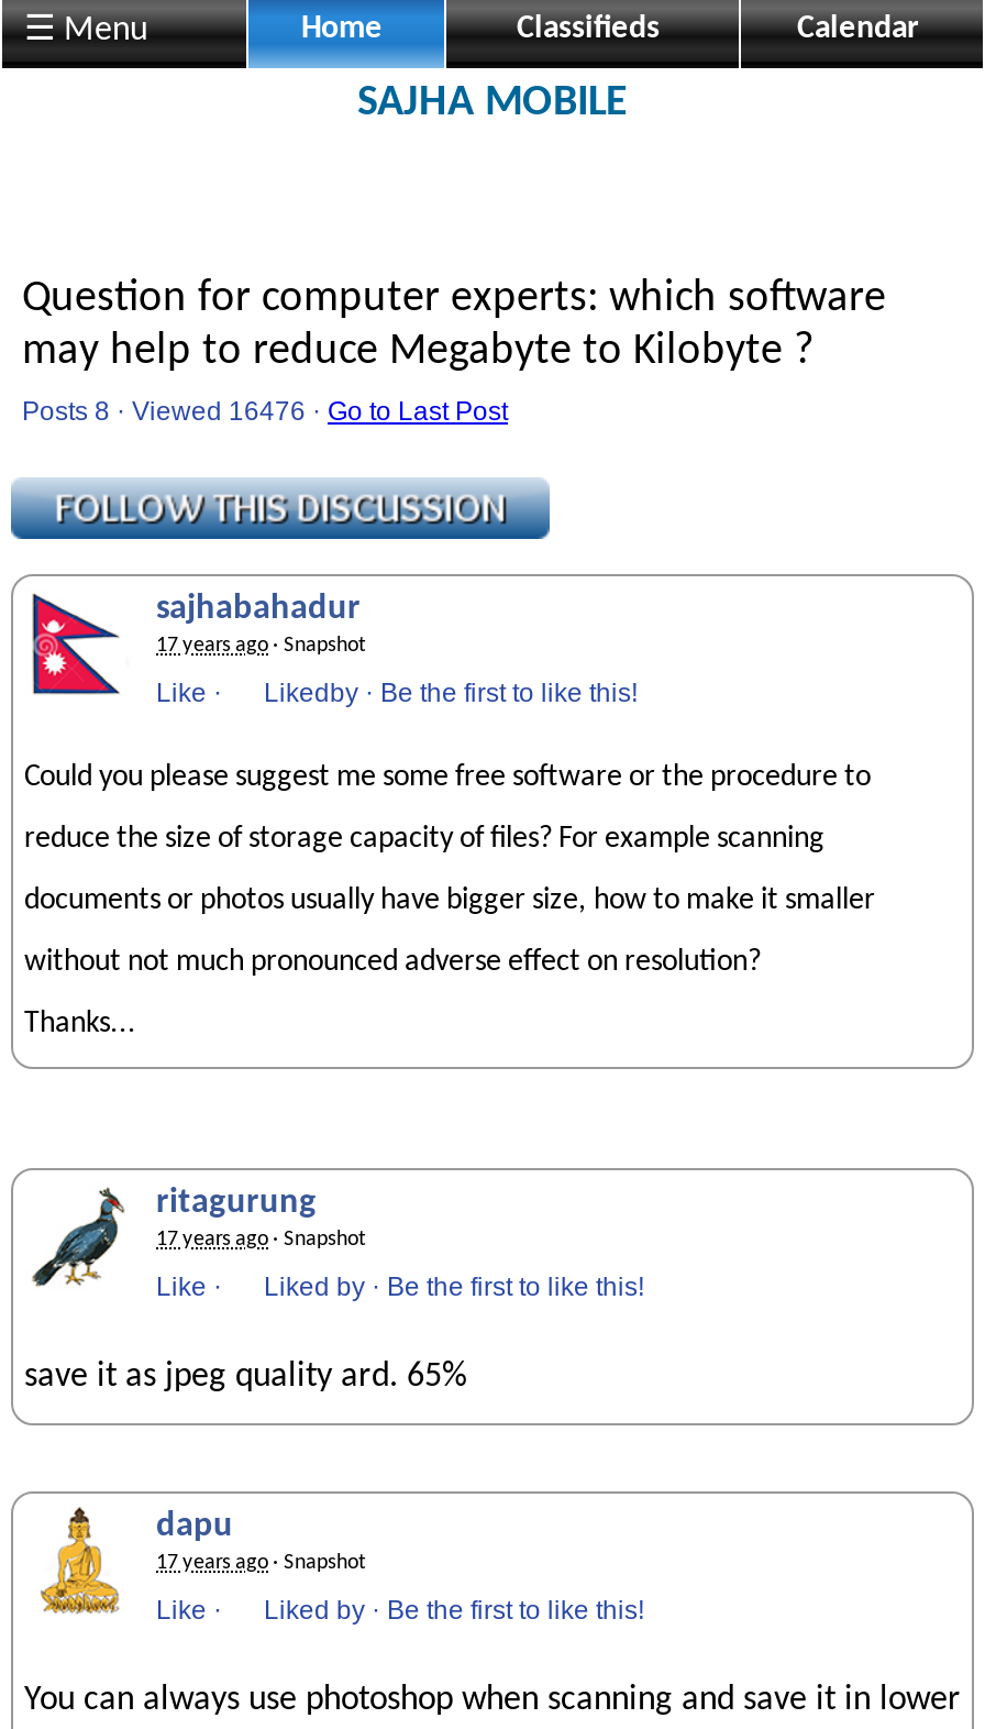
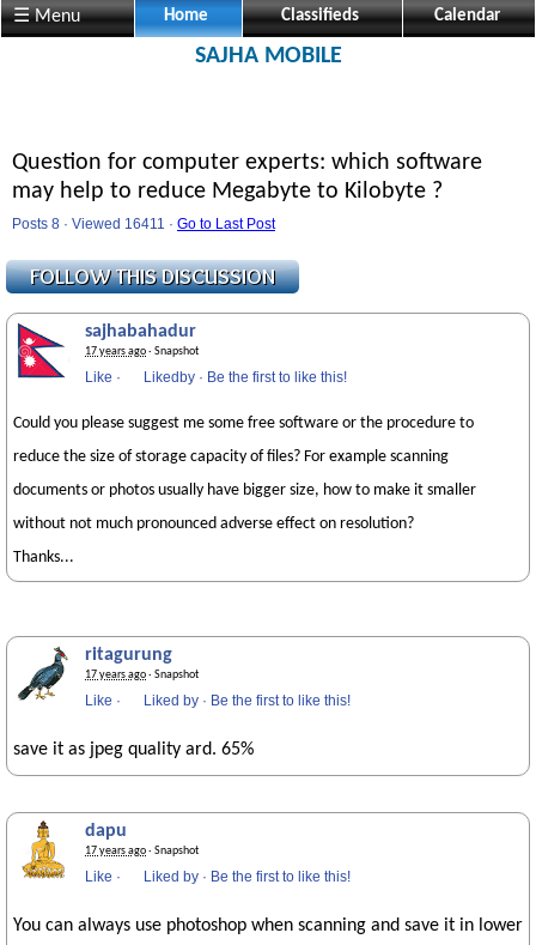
[22,396,508,427] Posts 8 · Viewed 16476 · Go to Last Post -> [12,216,275,232] Posts 8 · Viewed 16411 · Go to Last Post

